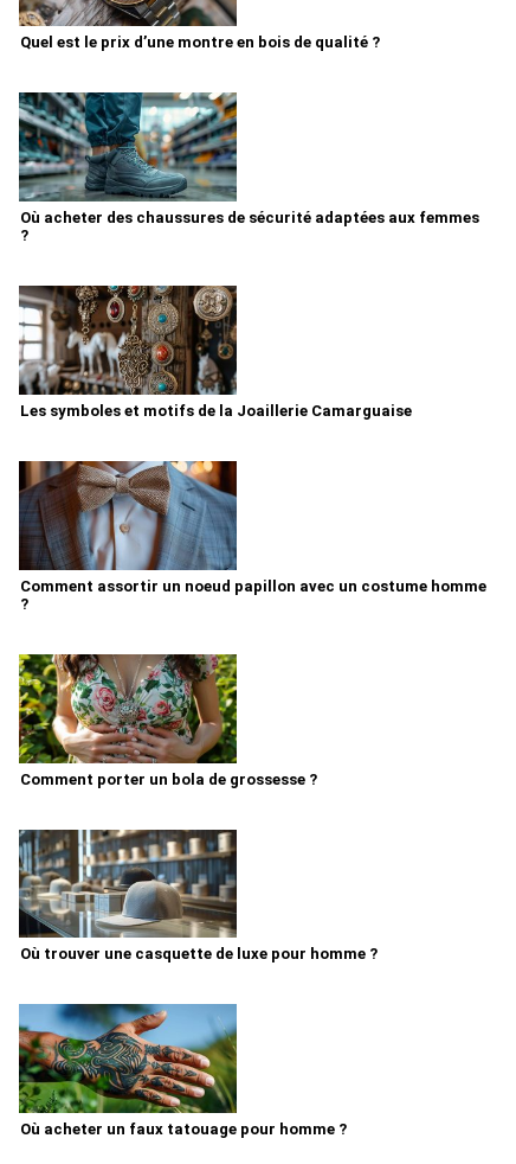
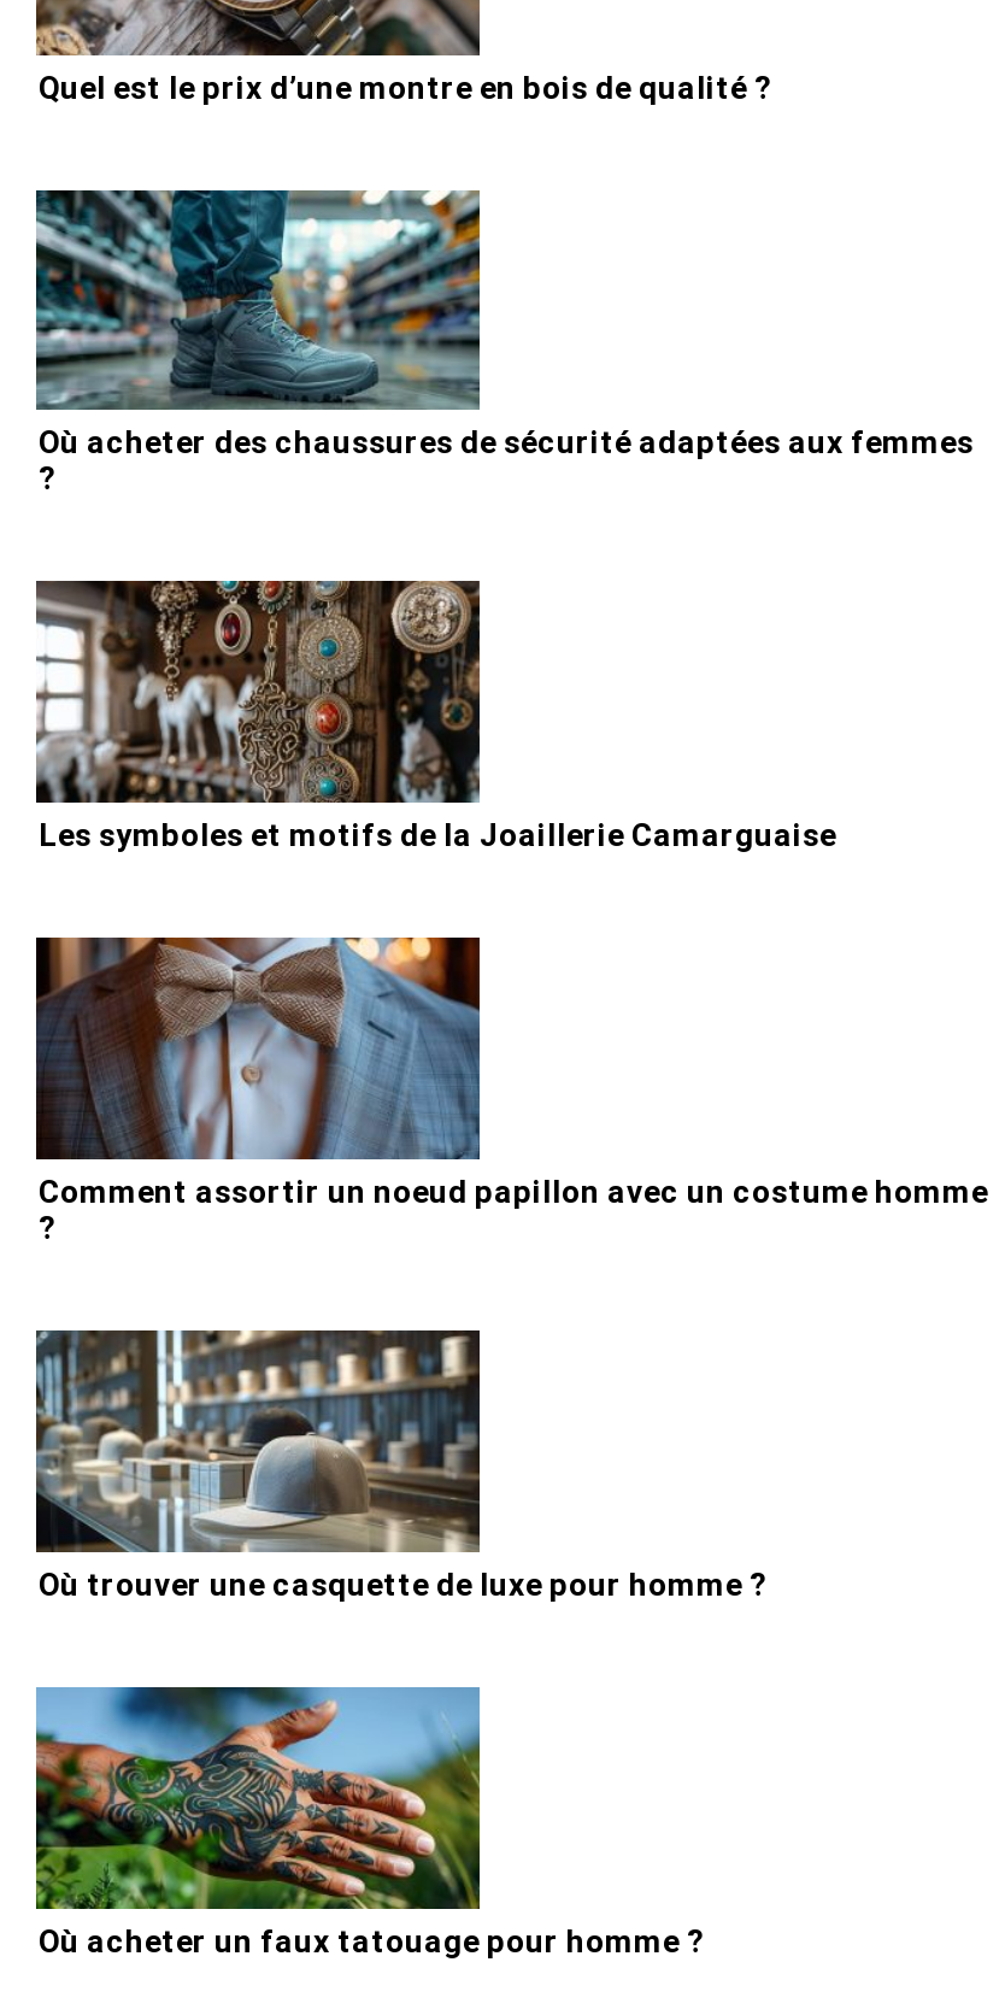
[18,653,317,788] [image] | Comment porter un bola de grossesse ? -> none

